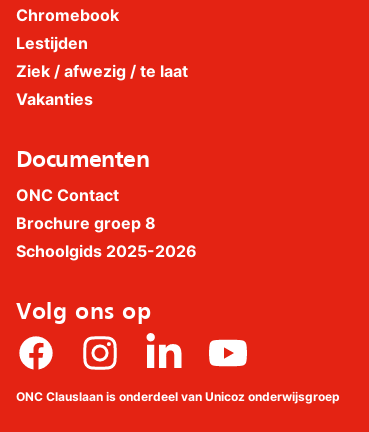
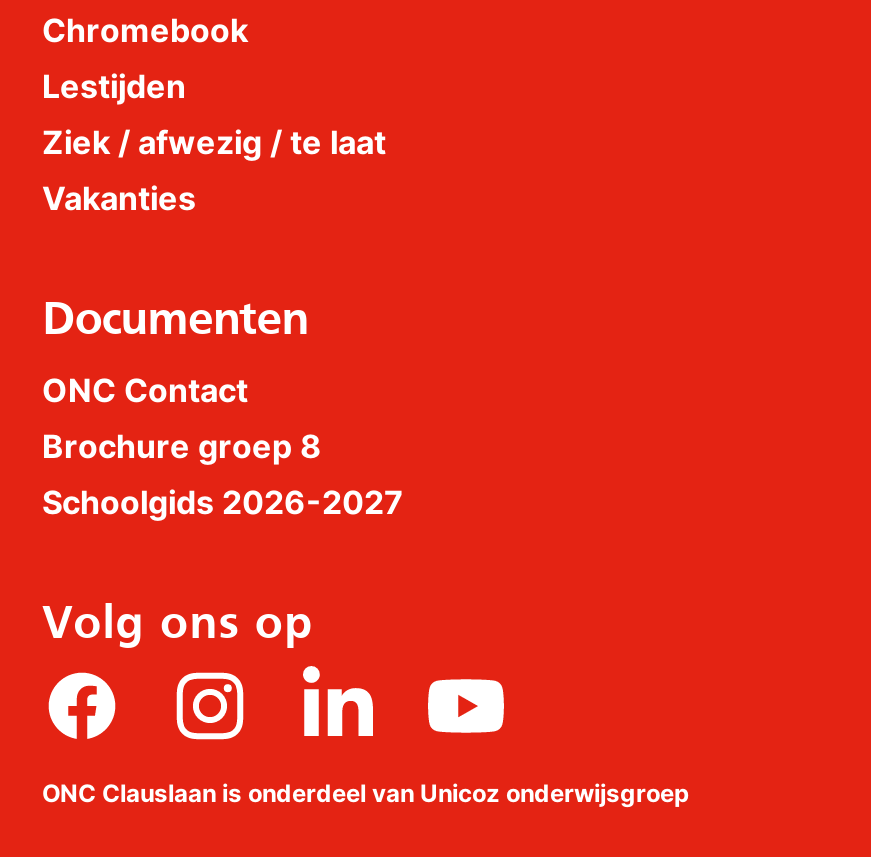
[16,240,197,260] Schoolgids 2025-2026 -> [42,481,404,521] Schoolgids 2026-2027

